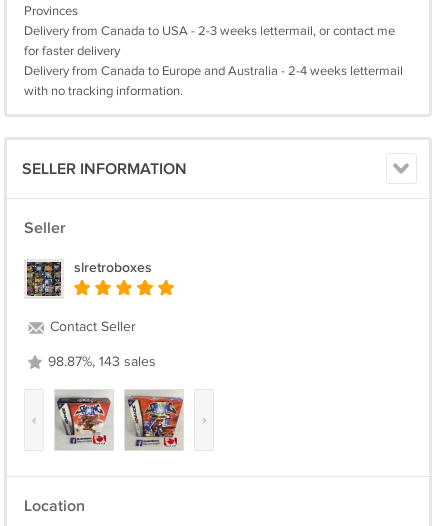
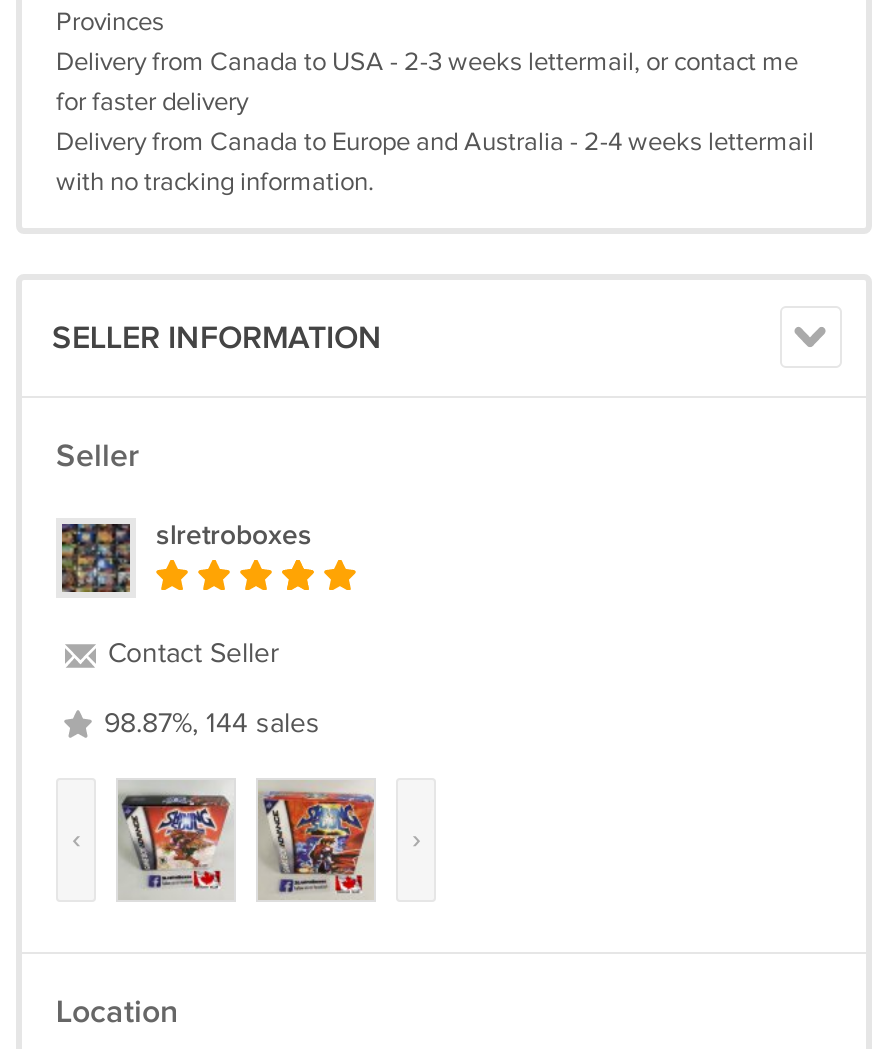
[44,354,156,370] 98.87%, 143 sales -> [96,708,320,740] 98.87%, 144 sales

